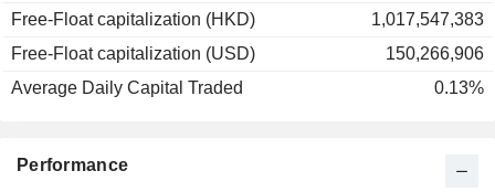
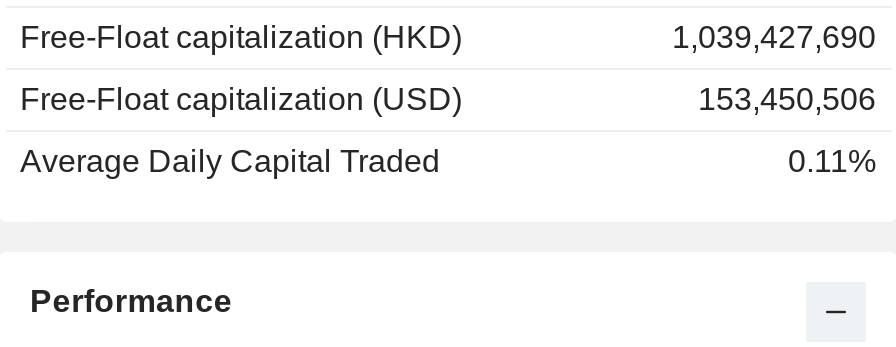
[371,10,484,29] 1,017,547,383 -> [672,20,876,54] 1,039,427,690
[386,44,484,63] 150,266,906 -> [698,82,876,116] 153,450,506
[434,79,484,97] 0.13% -> [788,144,876,178] 0.11%

